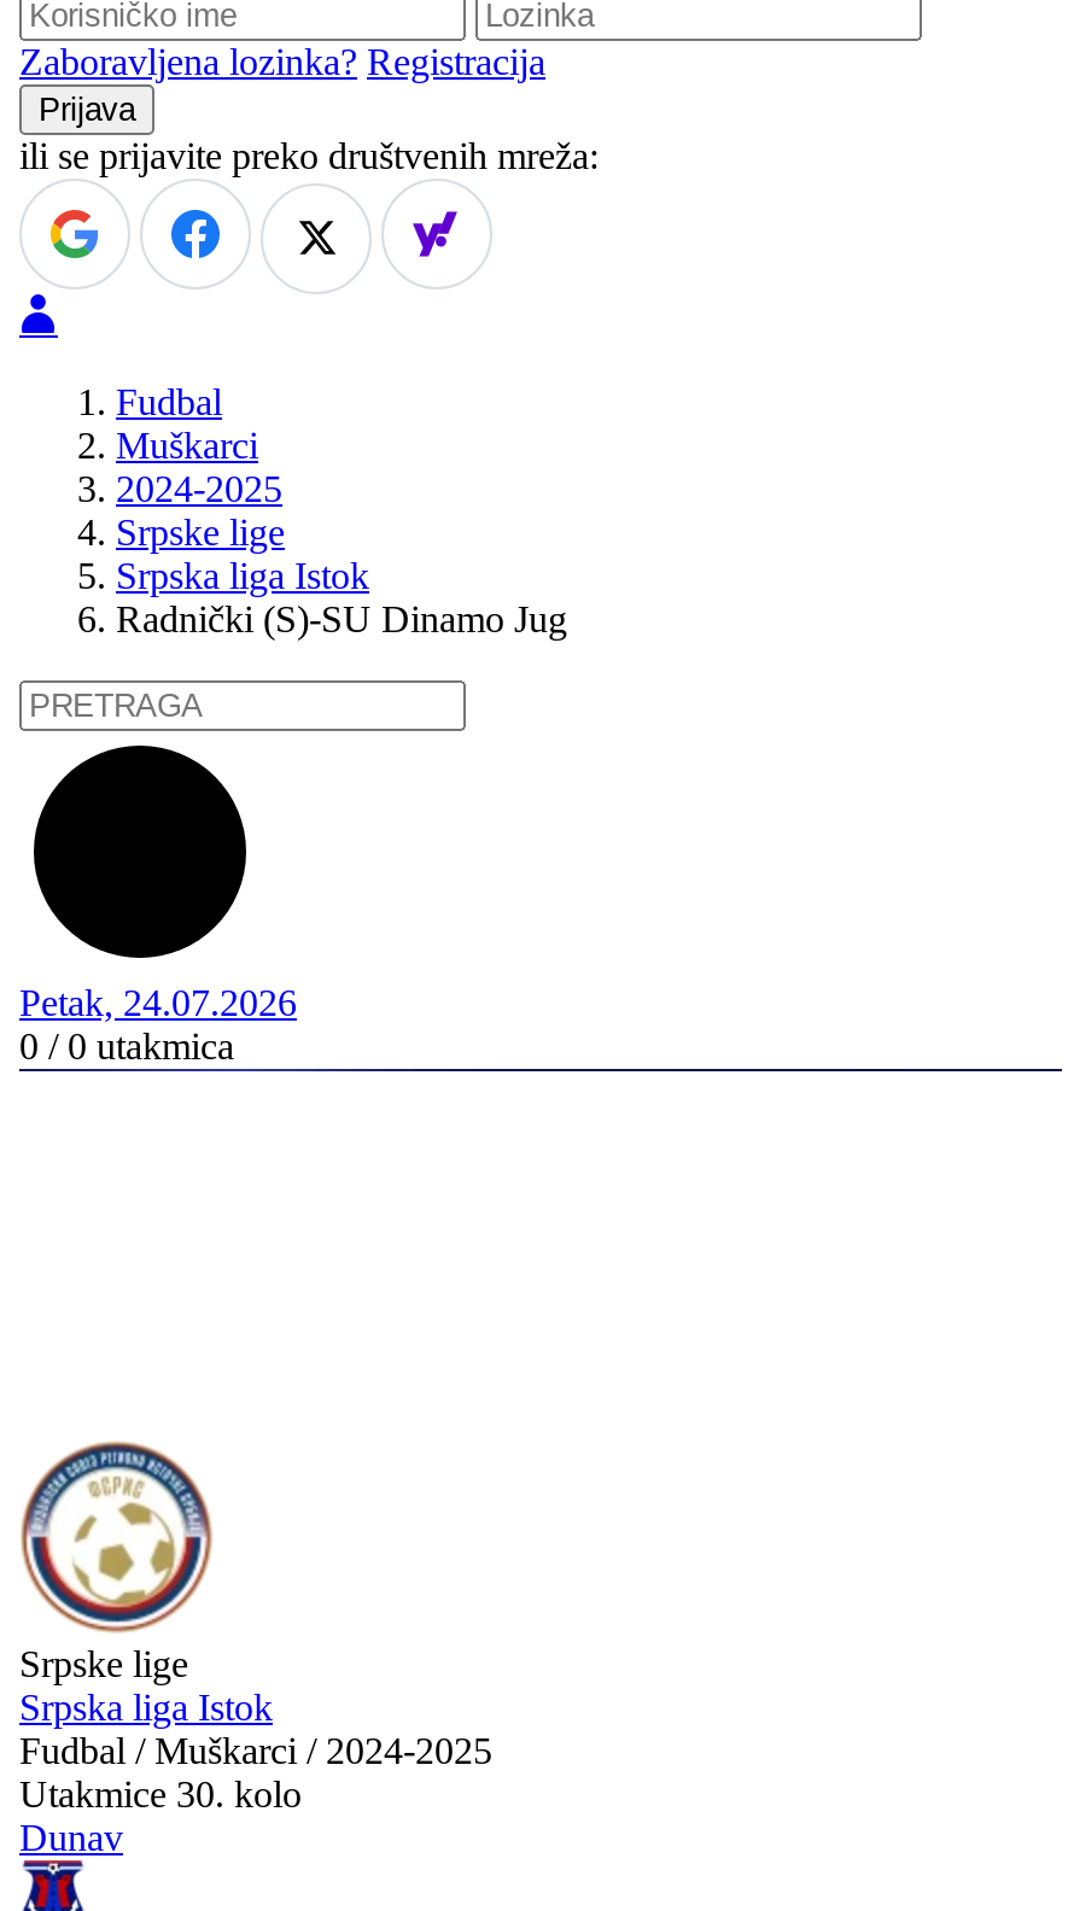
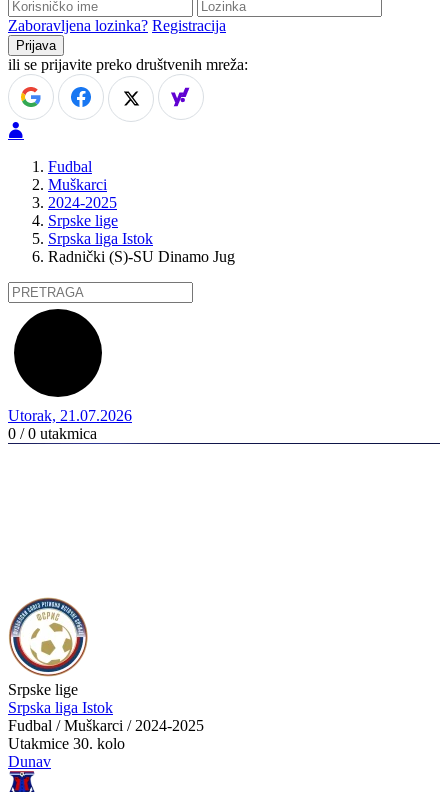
[19,982,297,1023] Petak, 24.07.2026 -> [8,407,132,424] Utorak, 21.07.2026

